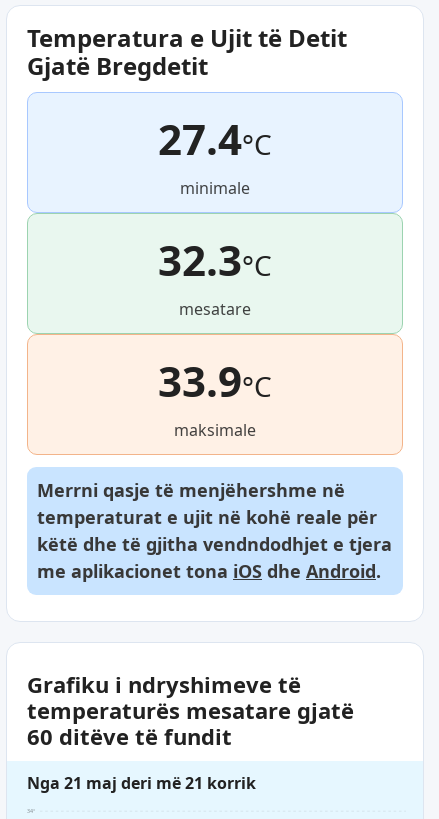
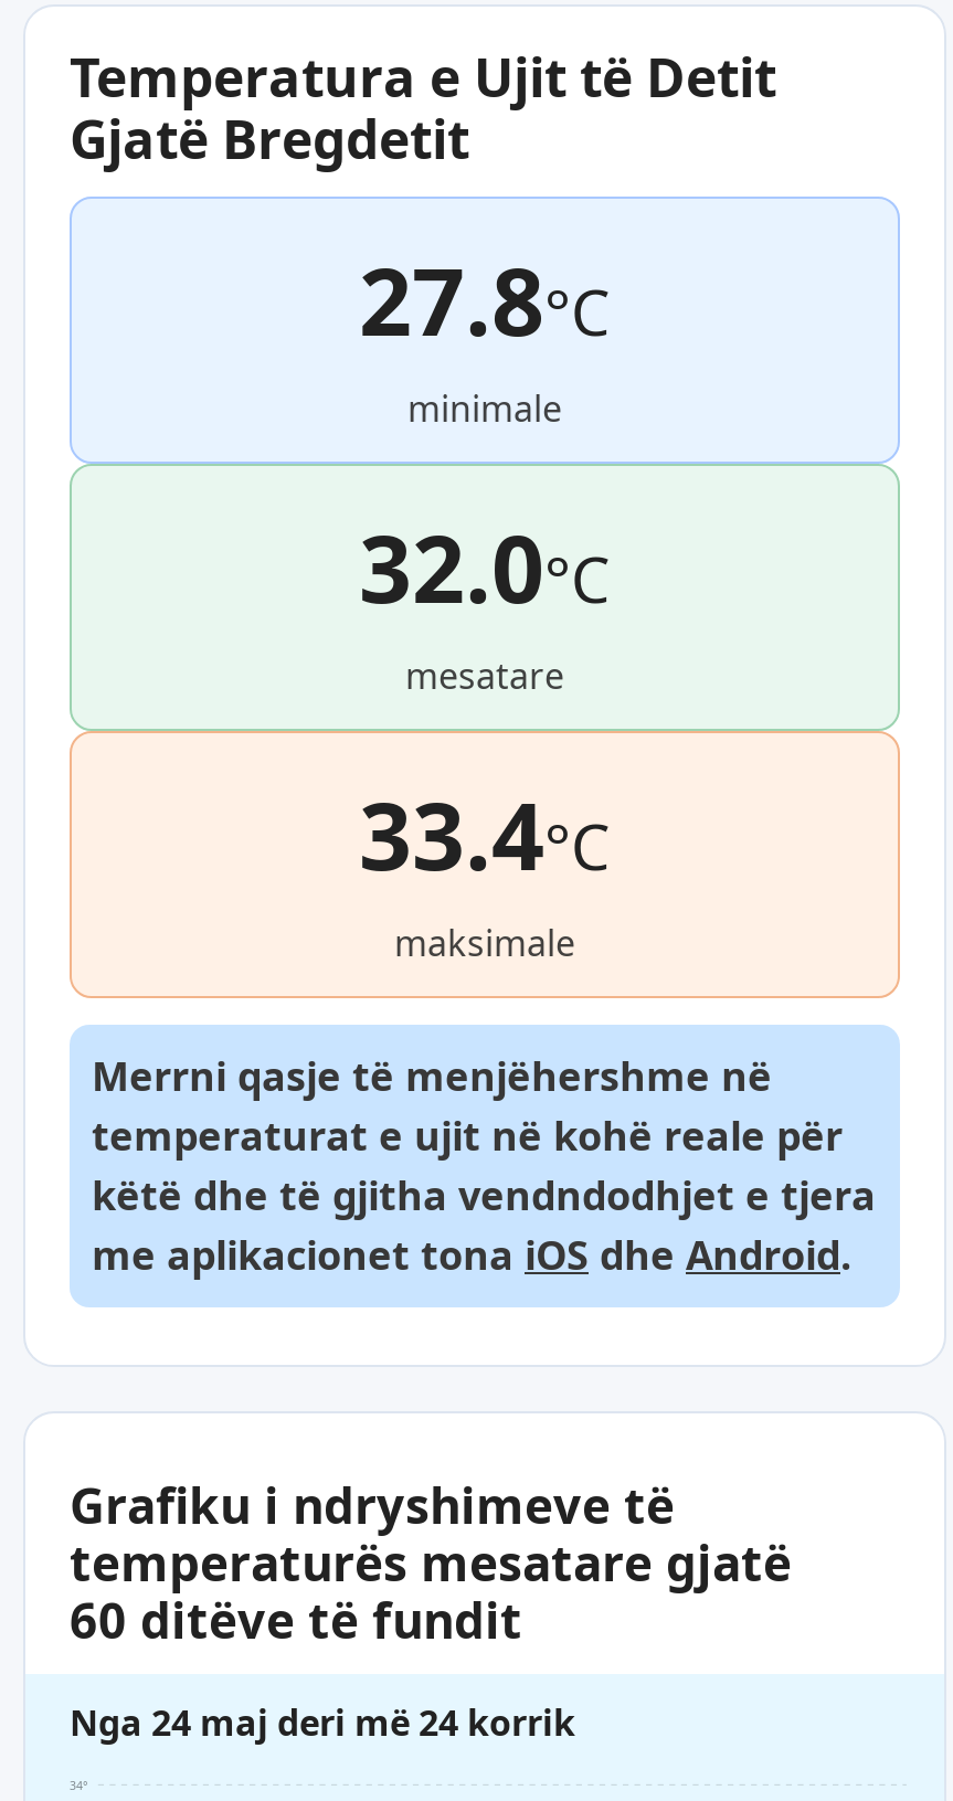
[158,110,272,167] 27.4°C -> [359,237,611,362] 27.8°C
[158,231,272,288] 32.3°C -> [359,504,611,630] 32.0°C
[158,352,272,409] 33.9°C -> [359,771,611,897] 33.4°C
[27,772,256,794] Nga 21 maj deri më 21 korrik -> [70,1699,575,1747] Nga 24 maj deri më 24 korrik

